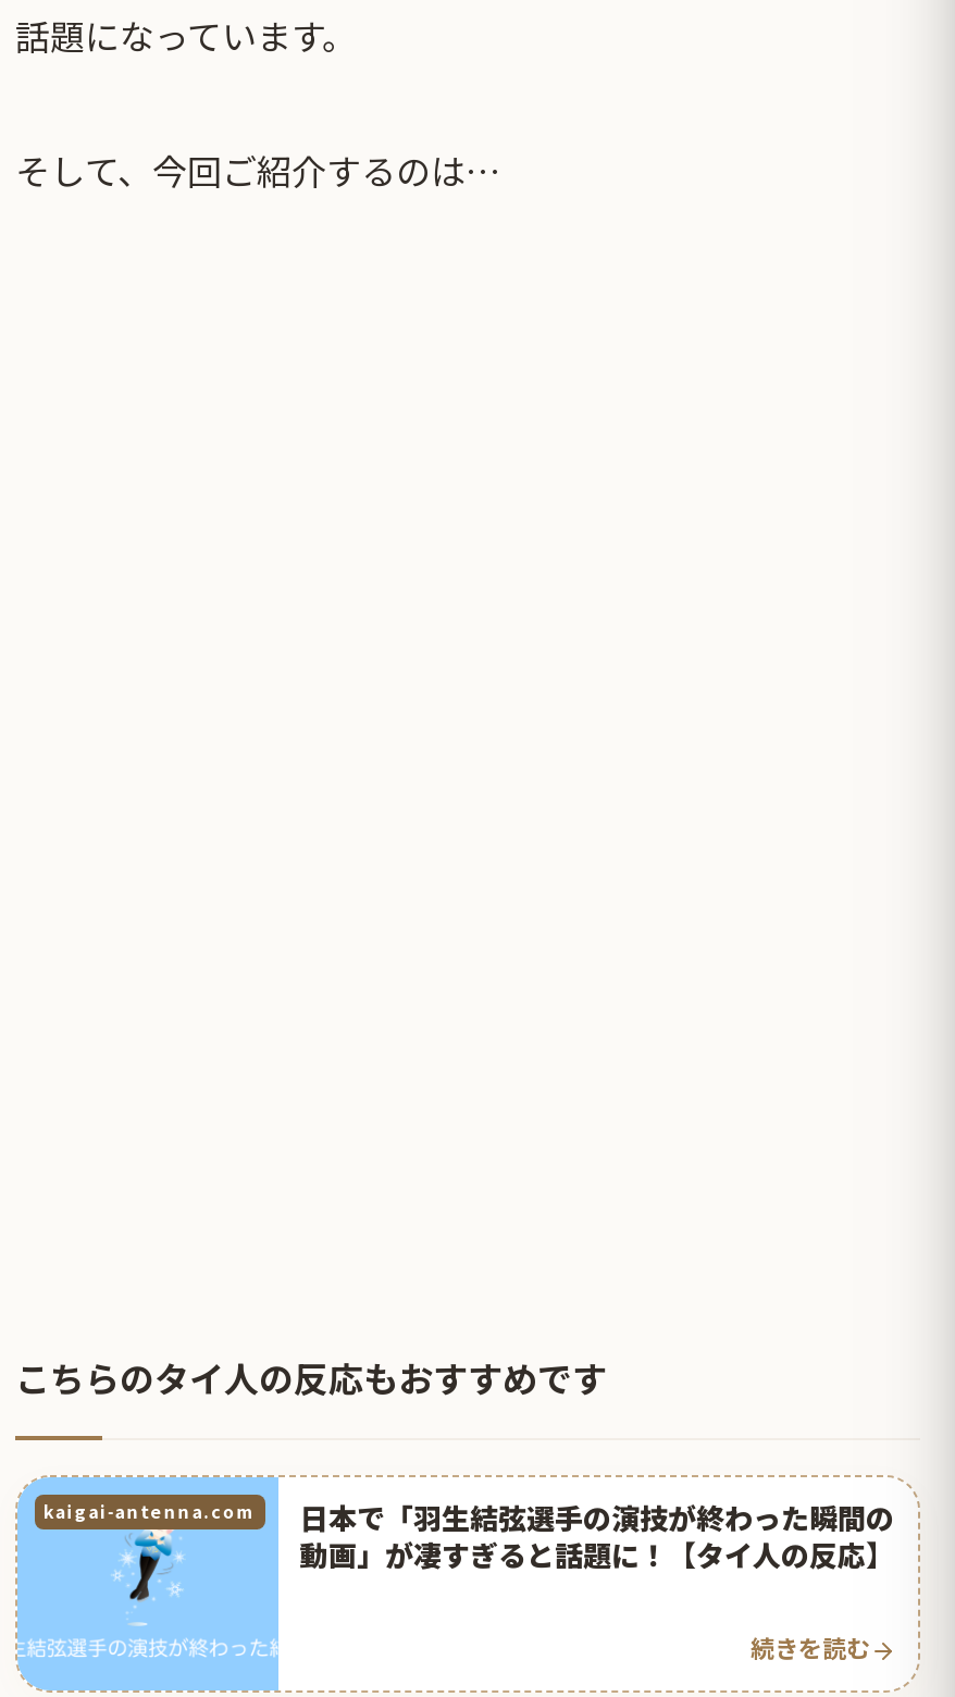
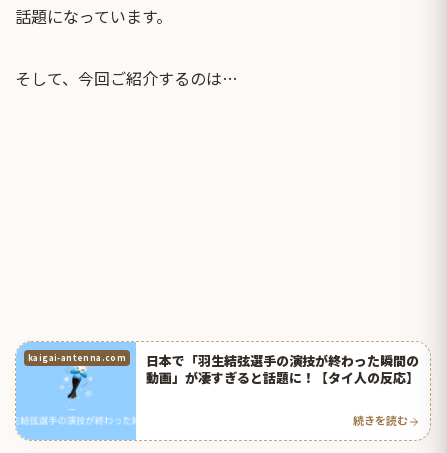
[15,1351,607,1404] こちらのタイ人の反応もおすすめです -> none

